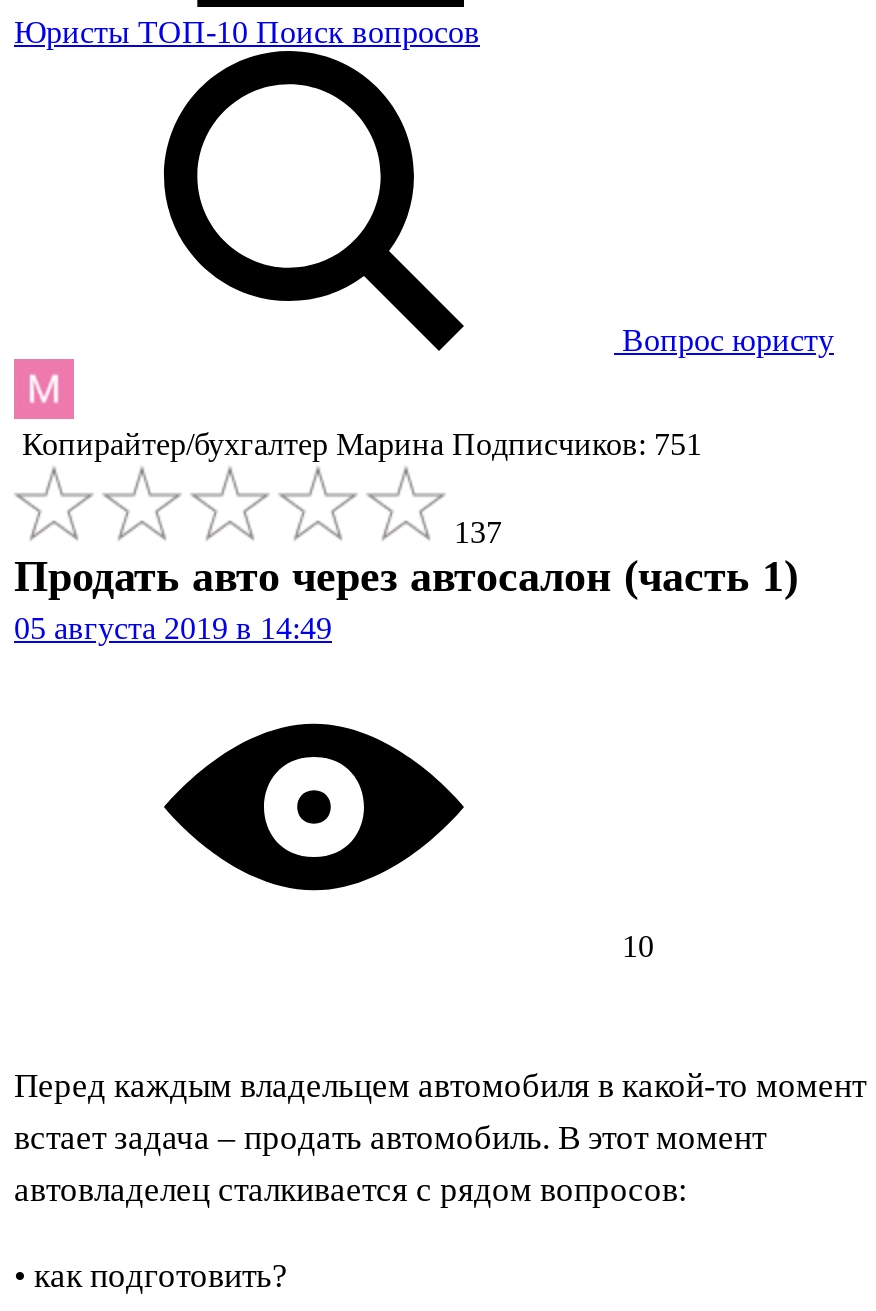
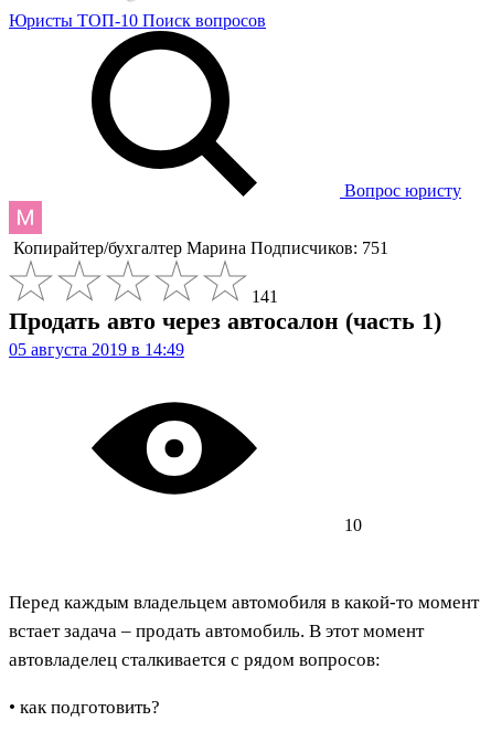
[454,515,502,549] 137 -> [252,287,278,306] 141

